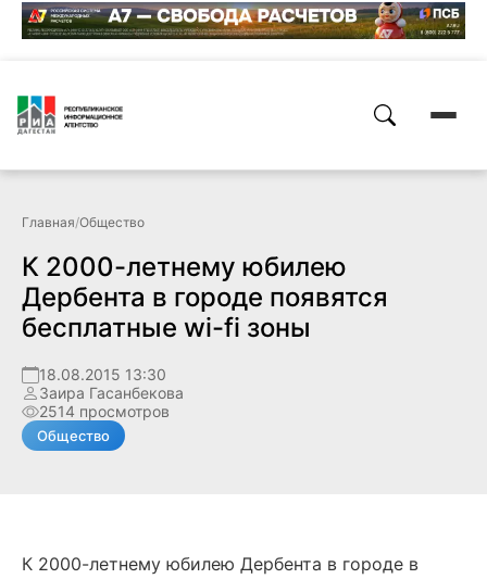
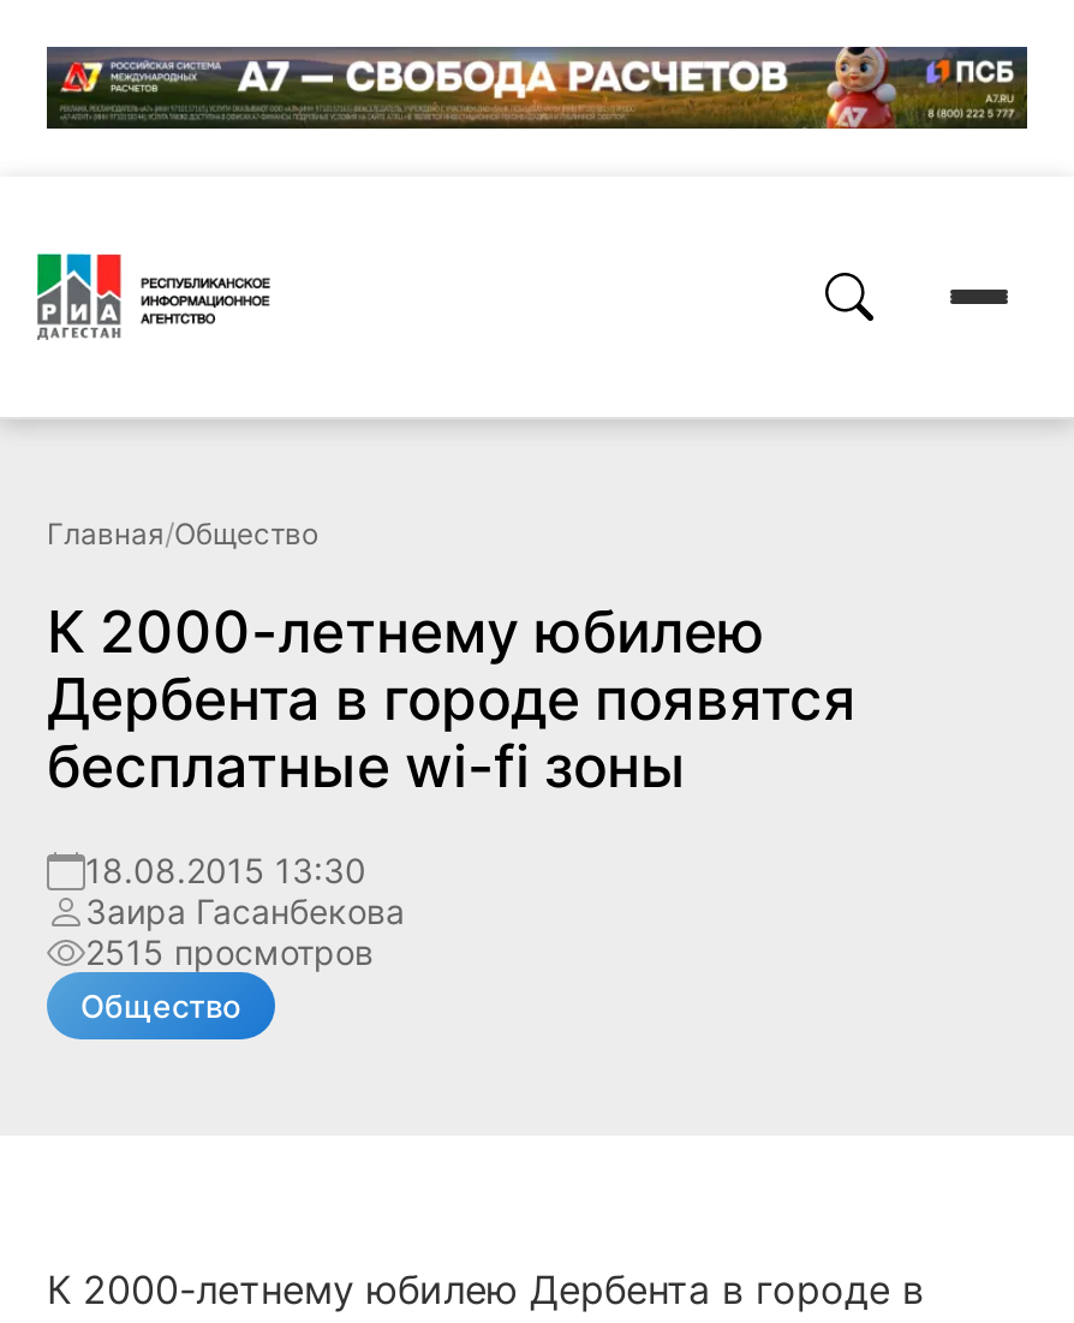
[39,402,170,420] 2514 просмотров -> [85,931,374,972] 2515 просмотров

